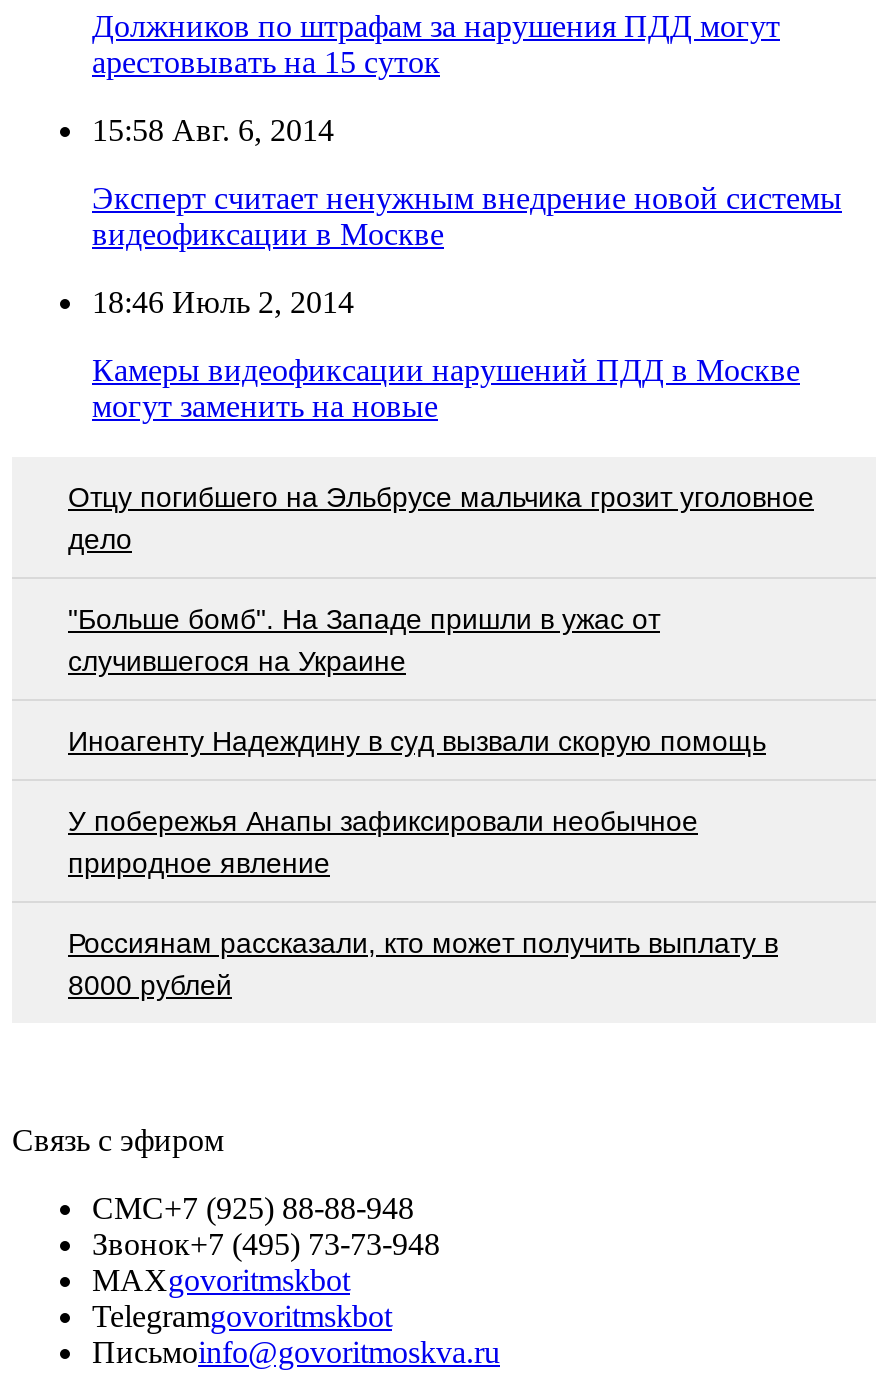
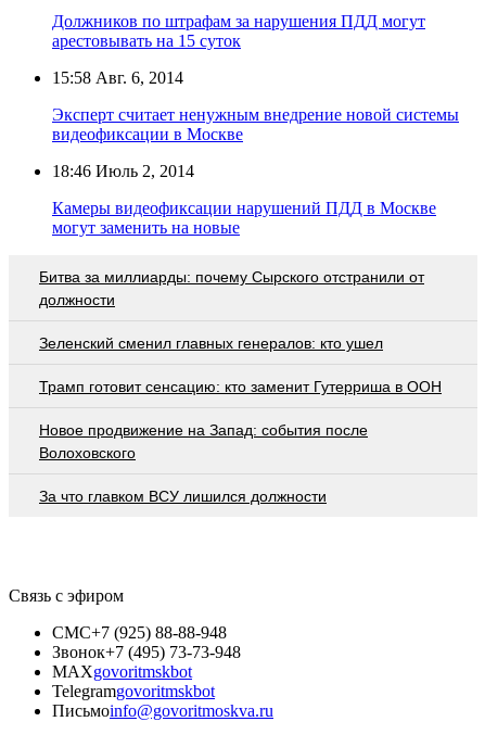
[68,481,814,555] Отцу погибшего на Эльбрусе мальчика грозит уголовное | дело -> [39,268,424,308] Битва за миллиарды: почему Сырского отстранили от | должности
[68,603,660,677] "Больше бомб". На Западе пришли в ужас от | случившегося на Украине -> [39,334,383,351] Зеленский сменил главных генералов: кто ушел
[68,725,766,757] Иноагенту Надеждину в суд вызвали скорую помощь -> [39,377,442,395] Трамп готовит сенсацию: кто заменит Гутерриша в ООН
[68,805,698,879] У побережья Анапы зафиксировали необычное | природное явление -> [39,421,368,461] Новое продвижение на Запад: события после | Волоховского
[68,927,778,1001] Россиянам рассказали, кто может получить выплату в | 8000 рублей -> [39,487,327,504] За что главком ВСУ лишился должности

